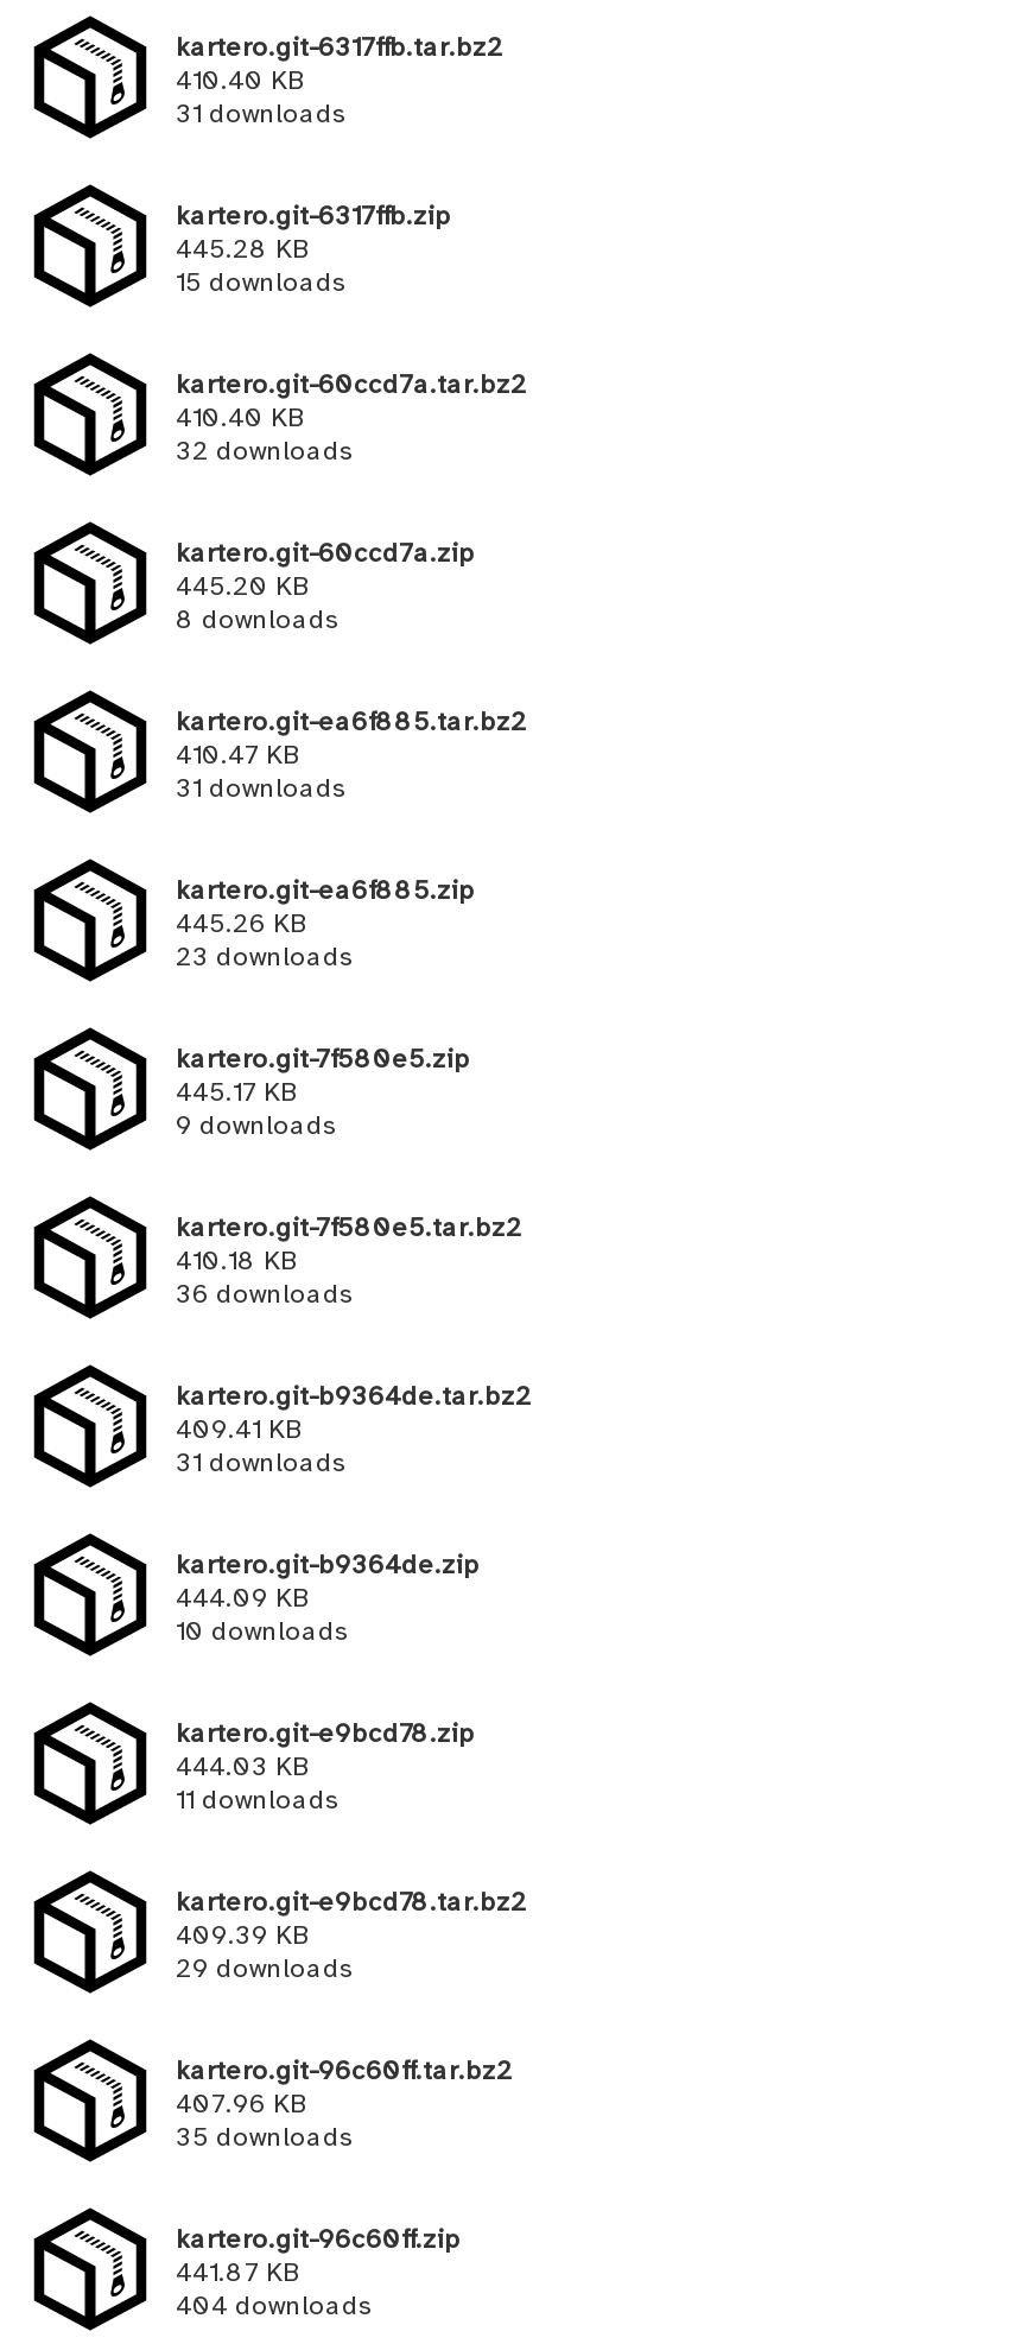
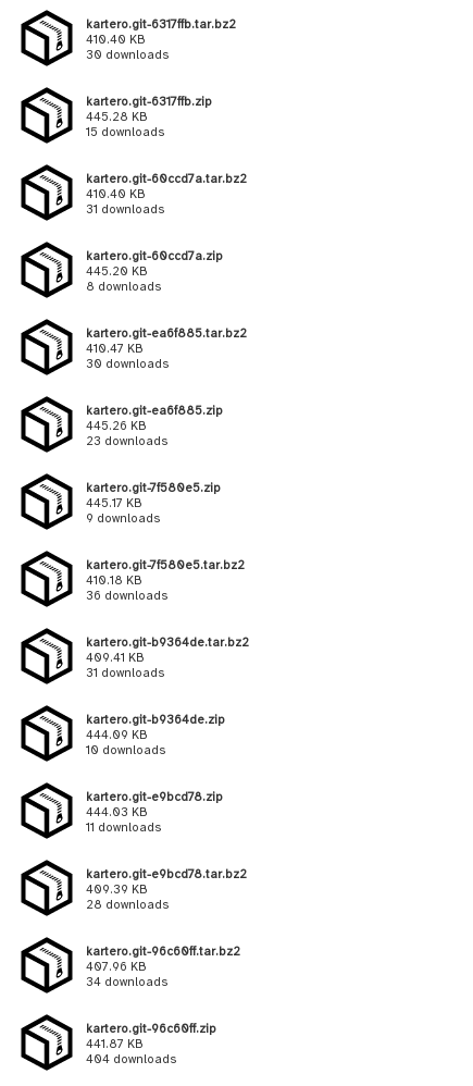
[176,96,349,129] 31 downloads -> [86,47,170,62] 30 downloads
[176,433,356,467] 32 downloads -> [86,201,165,217] 31 downloads
[176,771,349,804] 31 downloads -> [86,356,170,371] 30 downloads
[176,1951,356,1984] 29 downloads -> [86,897,170,912] 28 downloads
[176,2120,356,2153] 35 downloads -> [86,974,169,989] 34 downloads

